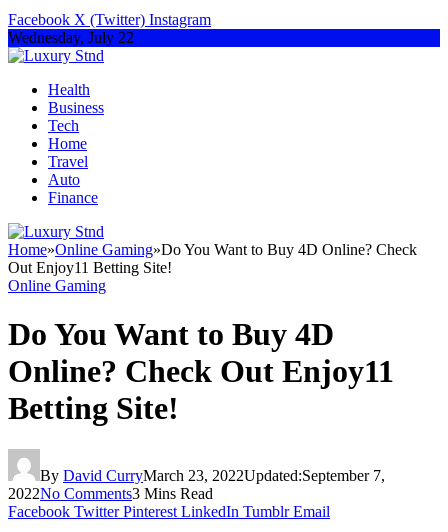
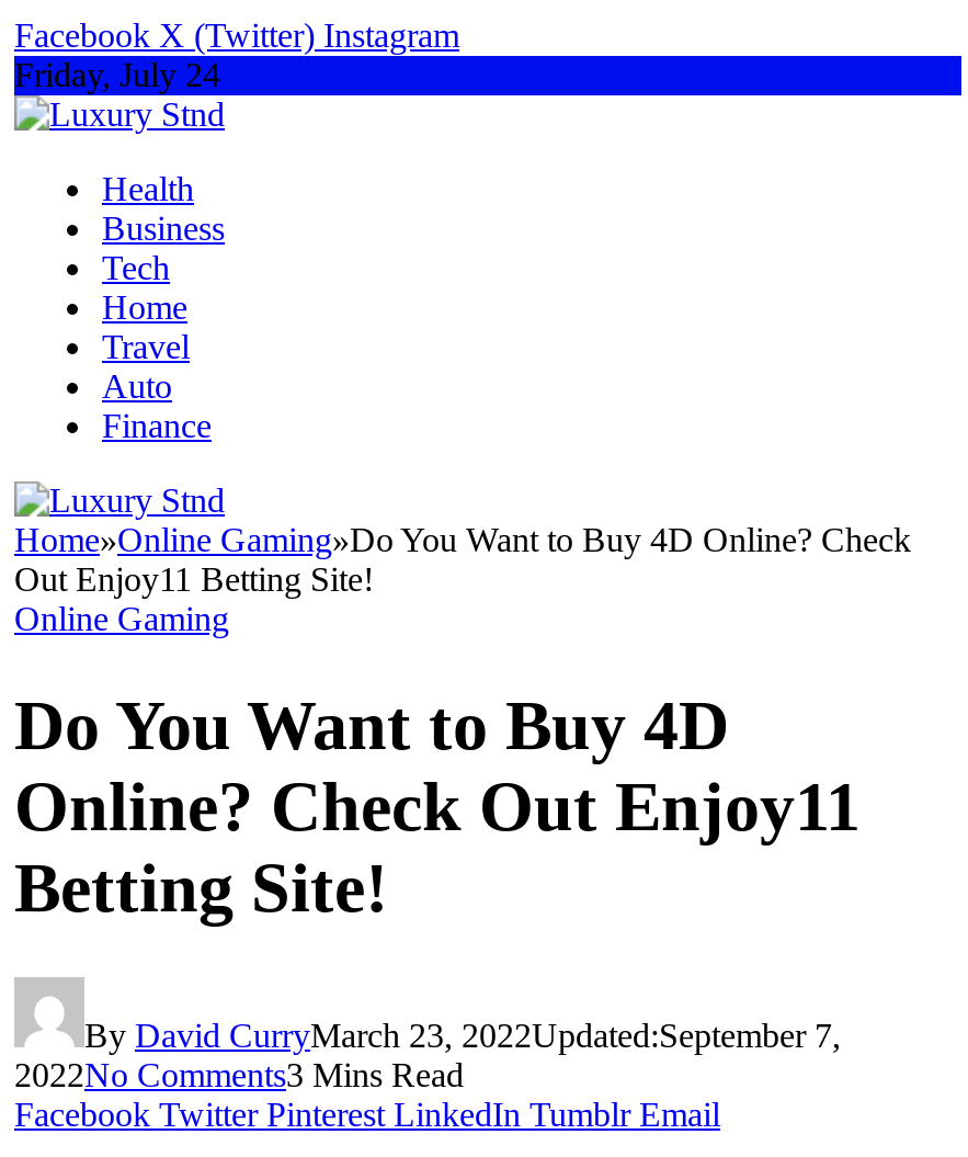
[8,29,134,46] Wednesday, July 22 -> [14,56,220,93] Friday, July 24

